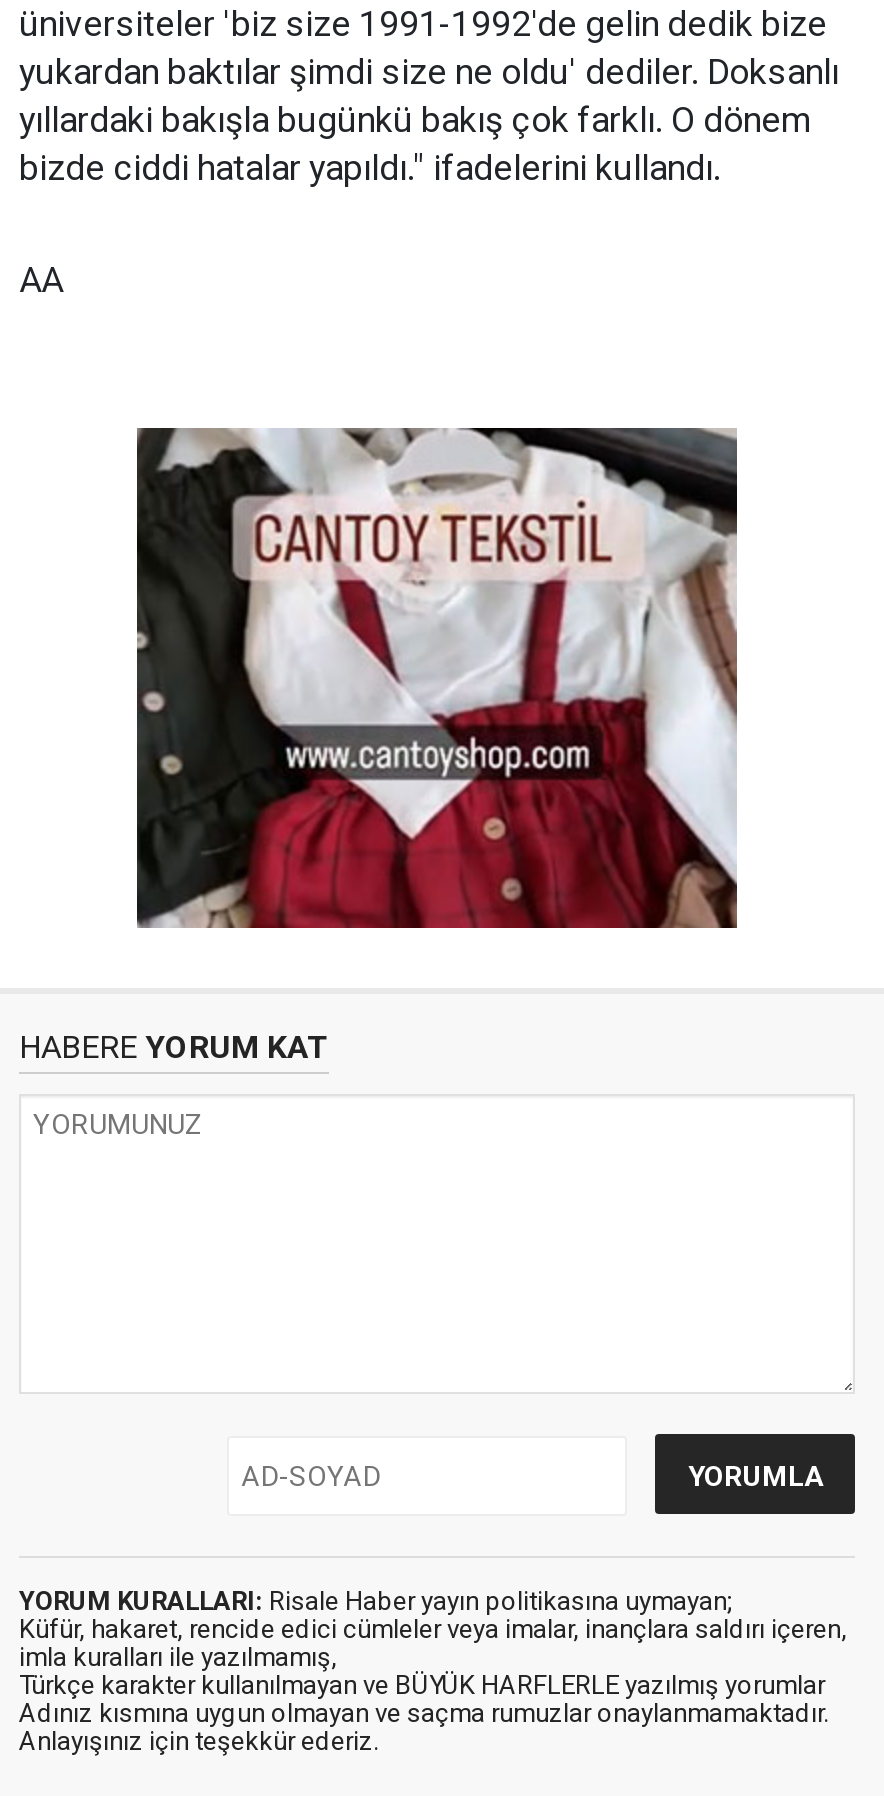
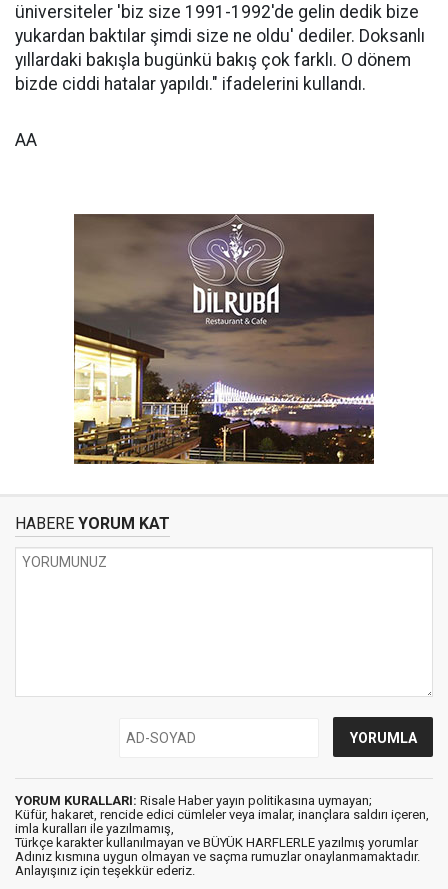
[135,426,739,930] [image] -> [73,213,375,465] [image]

